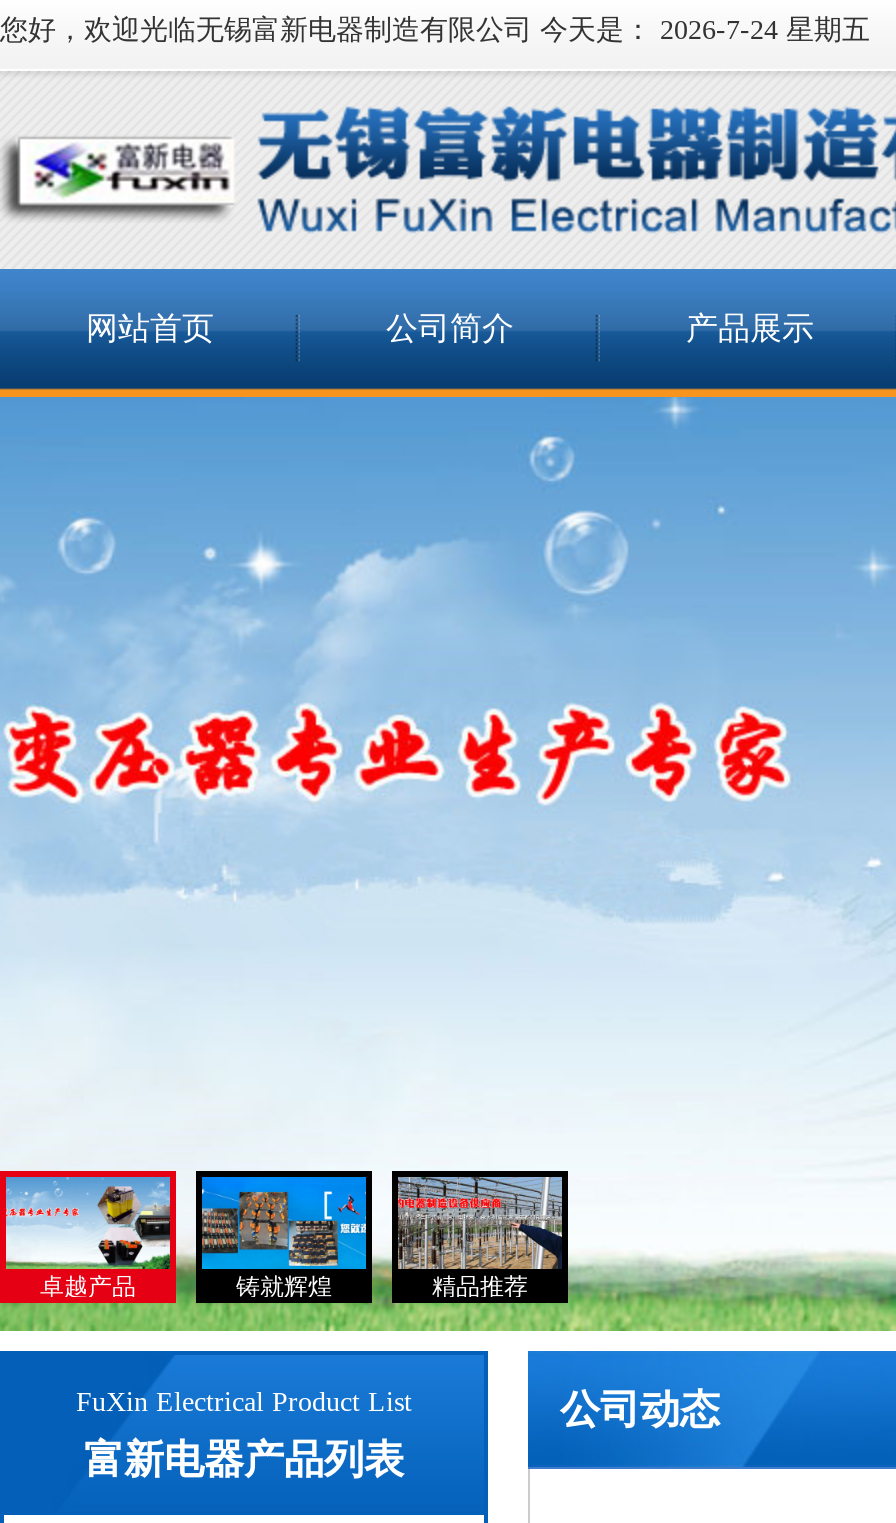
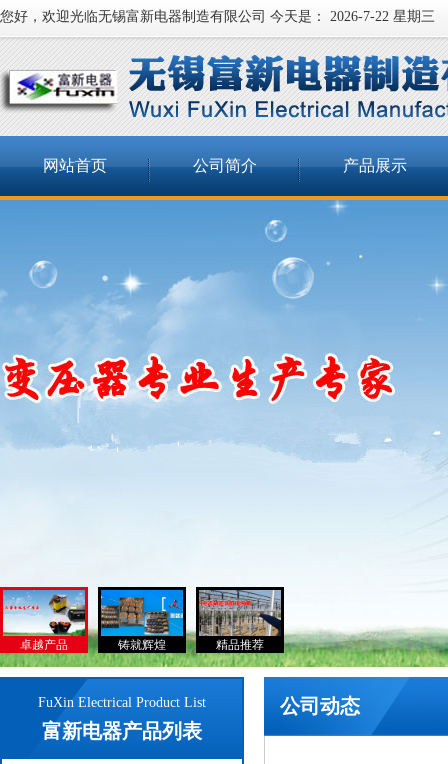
[0,15,870,45] 您好，欢迎光临无锡富新电器制造有限公司 今天是：2026-7-24 星期五 -> [0,9,435,24] 您好，欢迎光临无锡富新电器制造有限公司 今天是：2026-7-22 星期三

